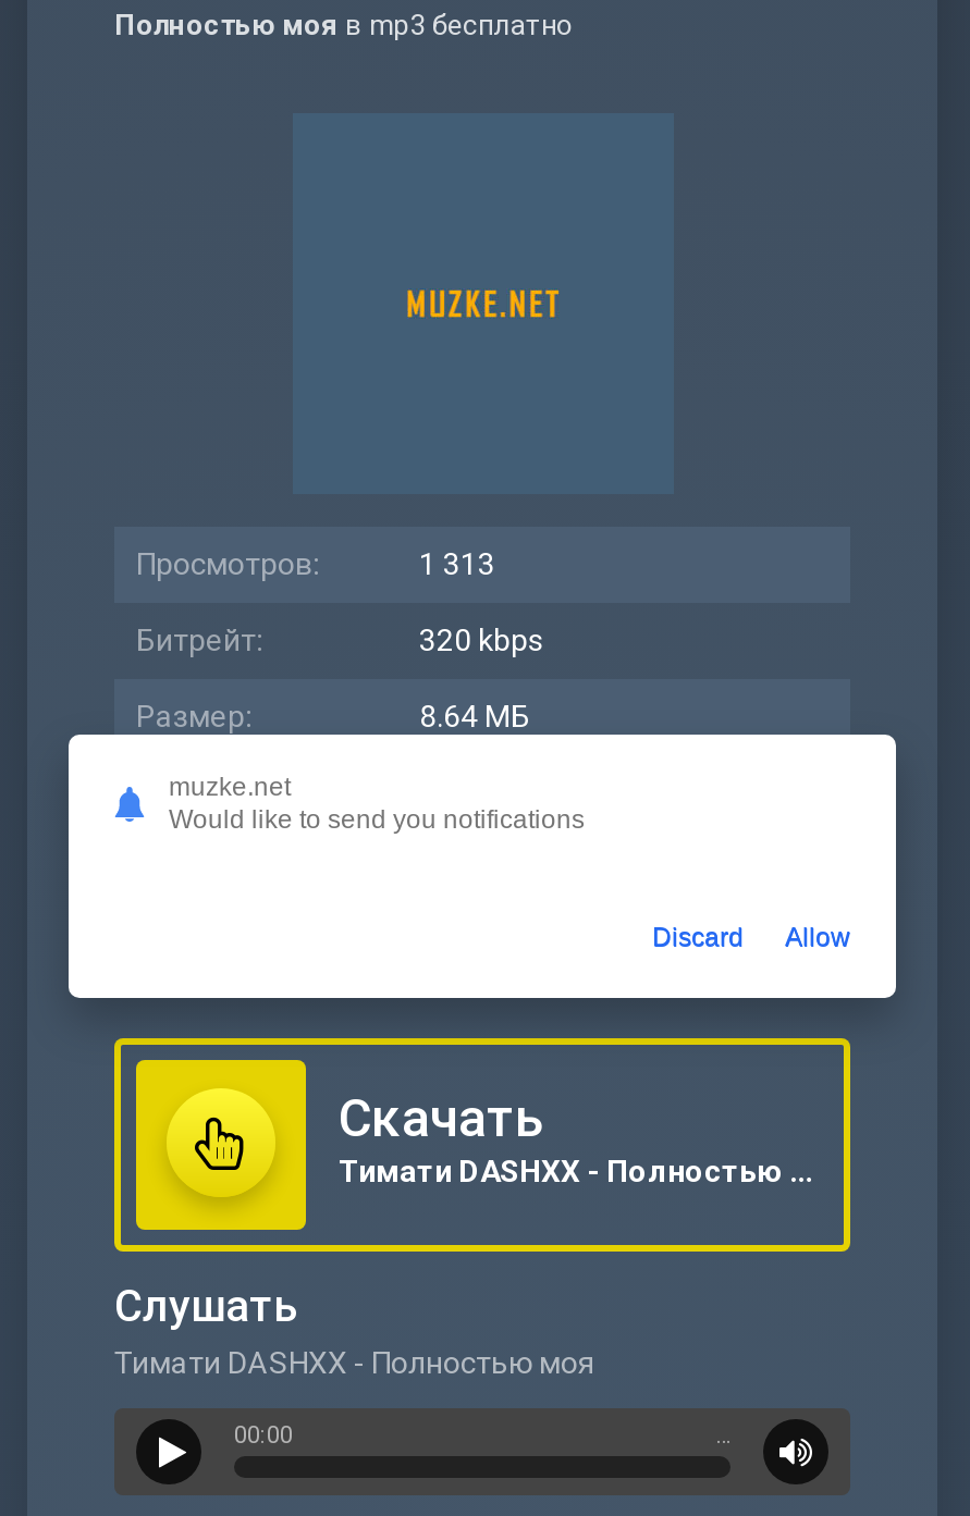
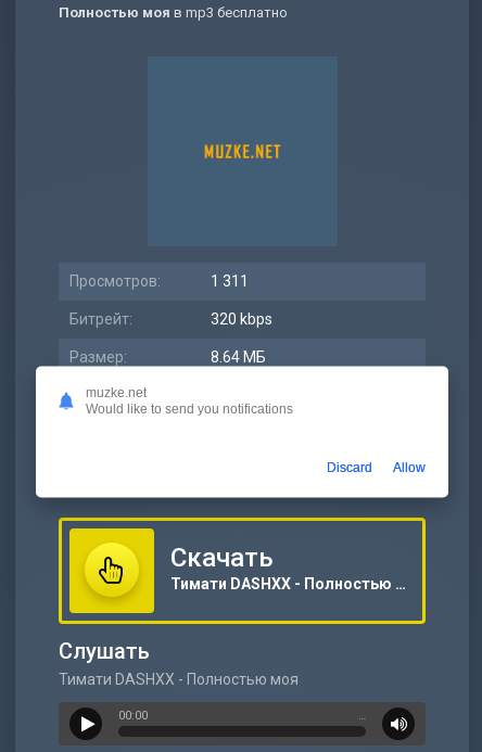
[419,546,495,581] 1 313 -> [211,272,249,290] 1 311

